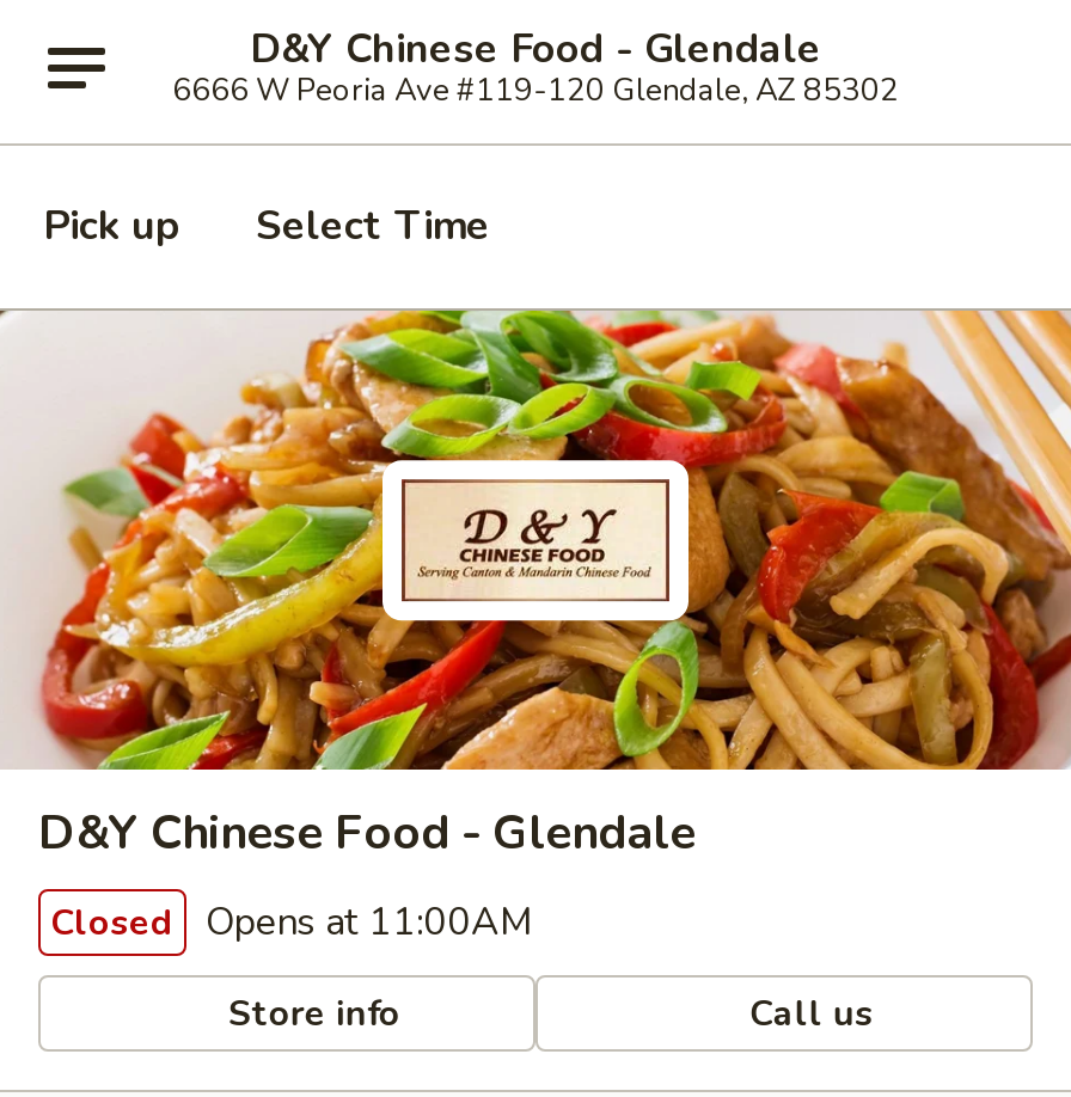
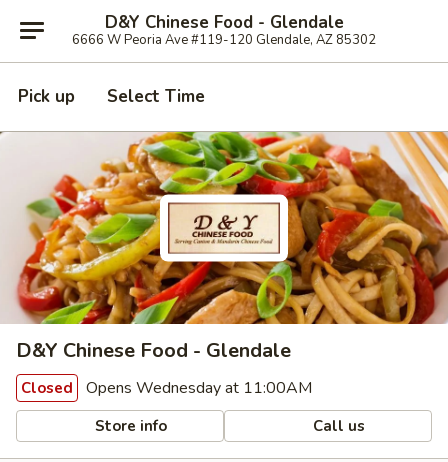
[50,896,533,949] Closed Opens at 11:00AM -> [21,377,312,399] Closed Opens Wednesday at 11:00AM

